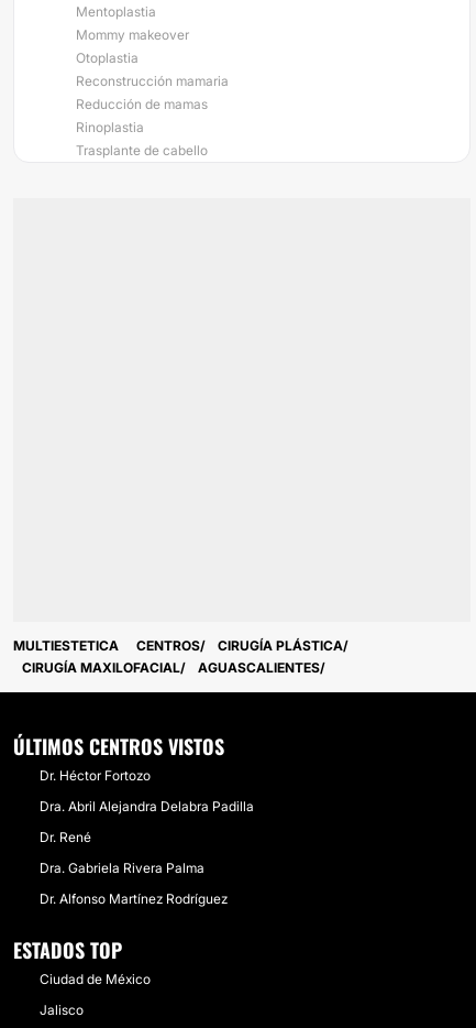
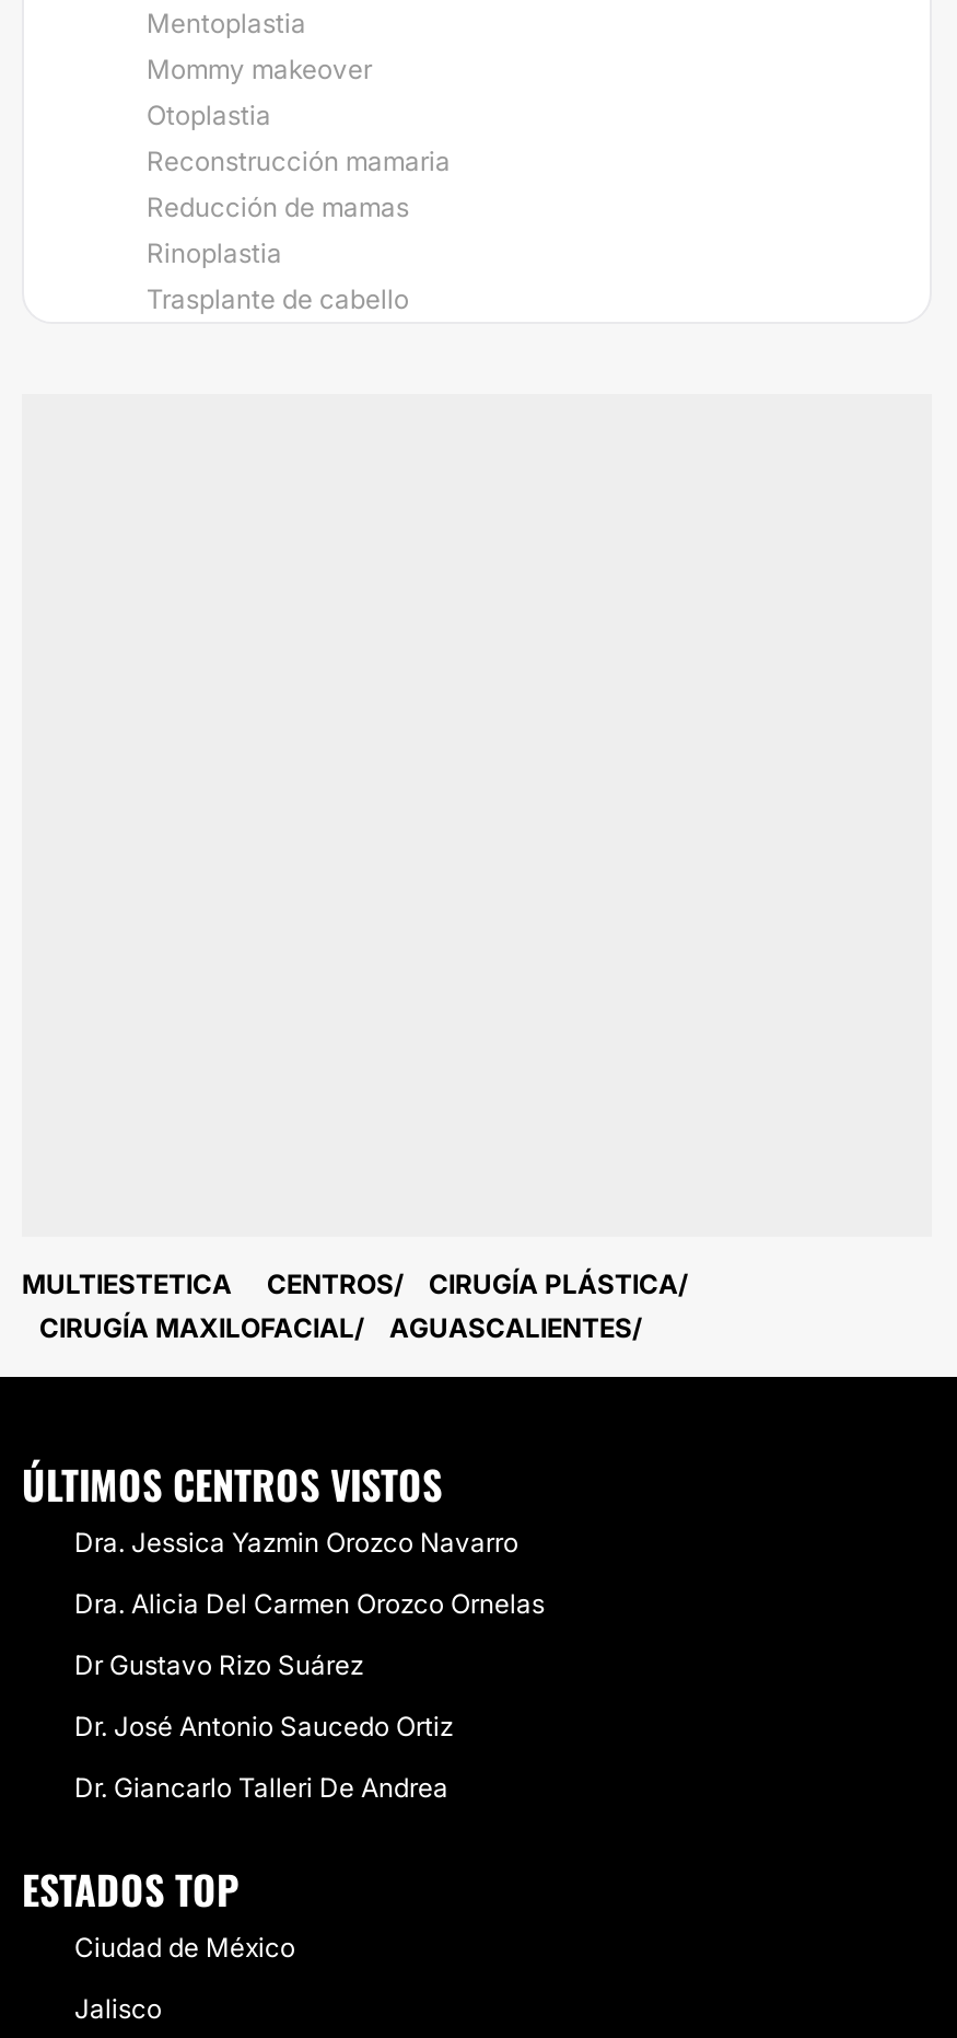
[40,767,151,784] Dr. Héctor Fortozo -> [74,1526,518,1559] Dra. Jessica Yazmin Orozco Navarro
[40,798,254,814] Dra. Abril Alejandra Delabra Padilla -> [74,1587,545,1620] Dra. Alicia Del Carmen Orozco Ornelas
[40,829,91,845] Dr. René -> [74,1648,363,1681] Dr Gustavo Rizo Suárez
[40,860,204,876] Dra. Gabriela Rivera Palma -> [74,1710,453,1742] Dr. José Antonio Saucedo Ortiz
[40,890,228,907] Dr. Alfonso Martínez Rodríguez -> [74,1771,448,1804] Dr. Giancarlo Talleri De Andrea

